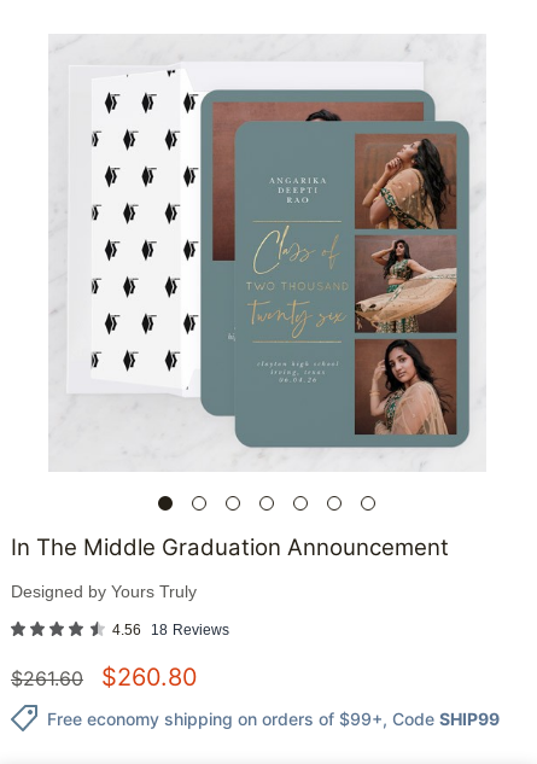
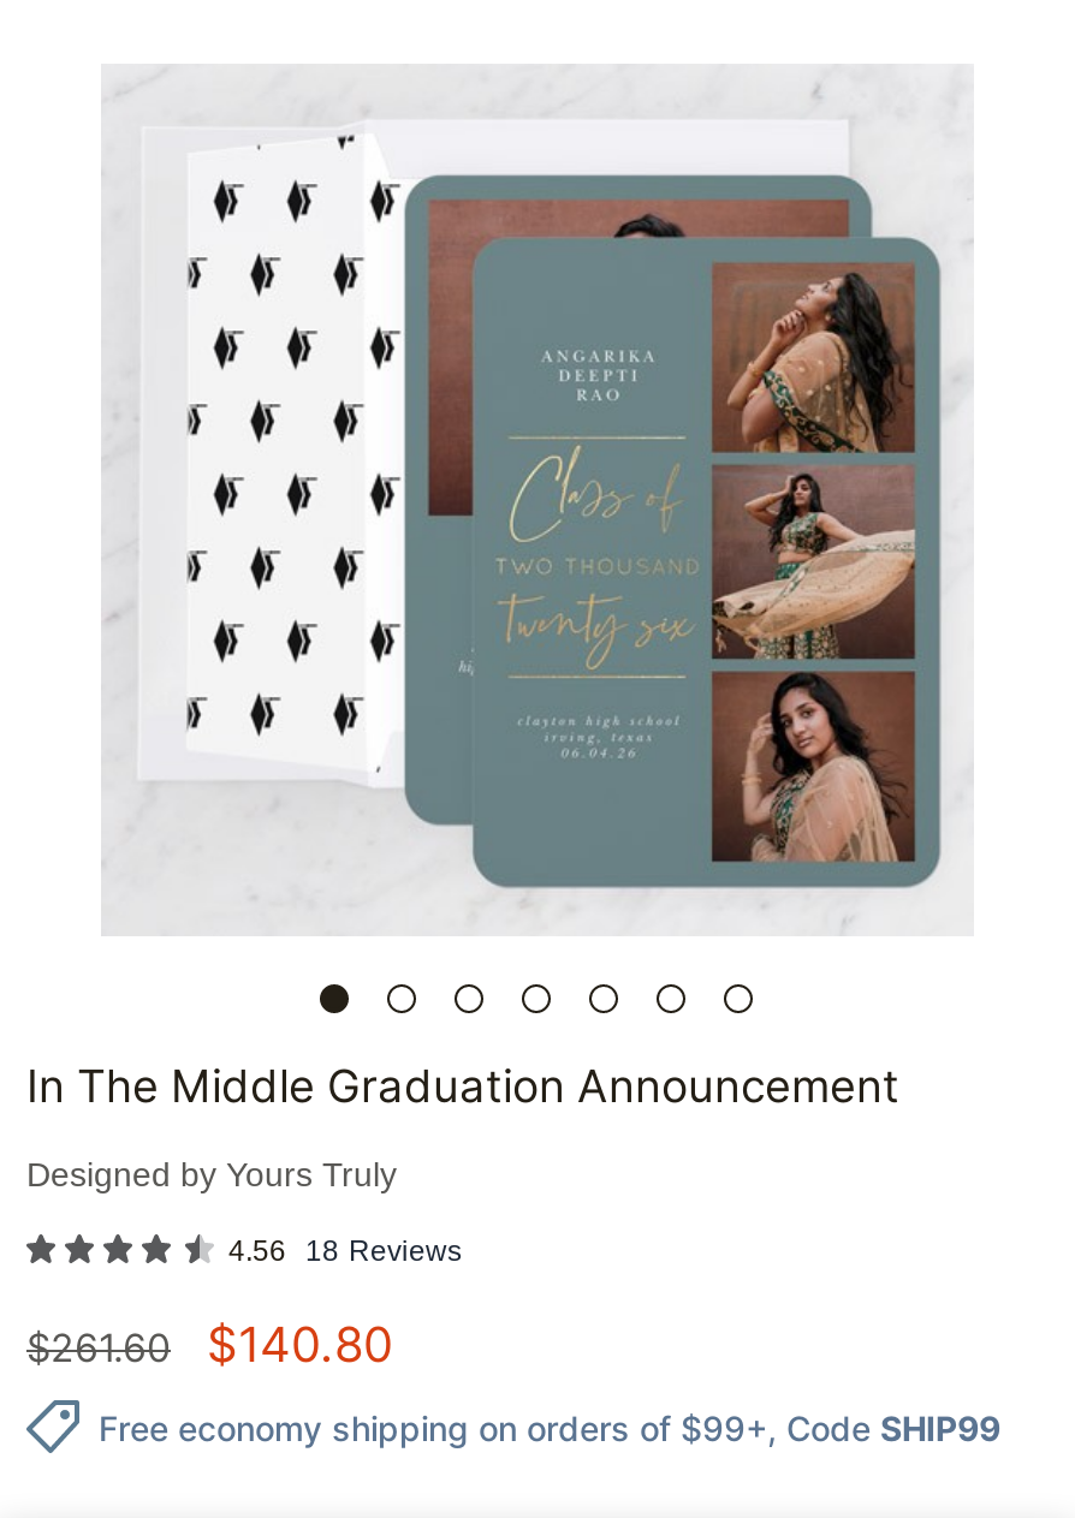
[101,663,198,692] $260.80 -> [207,1317,394,1375] $140.80

